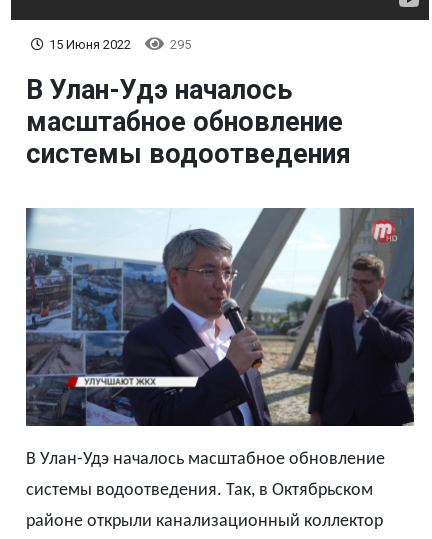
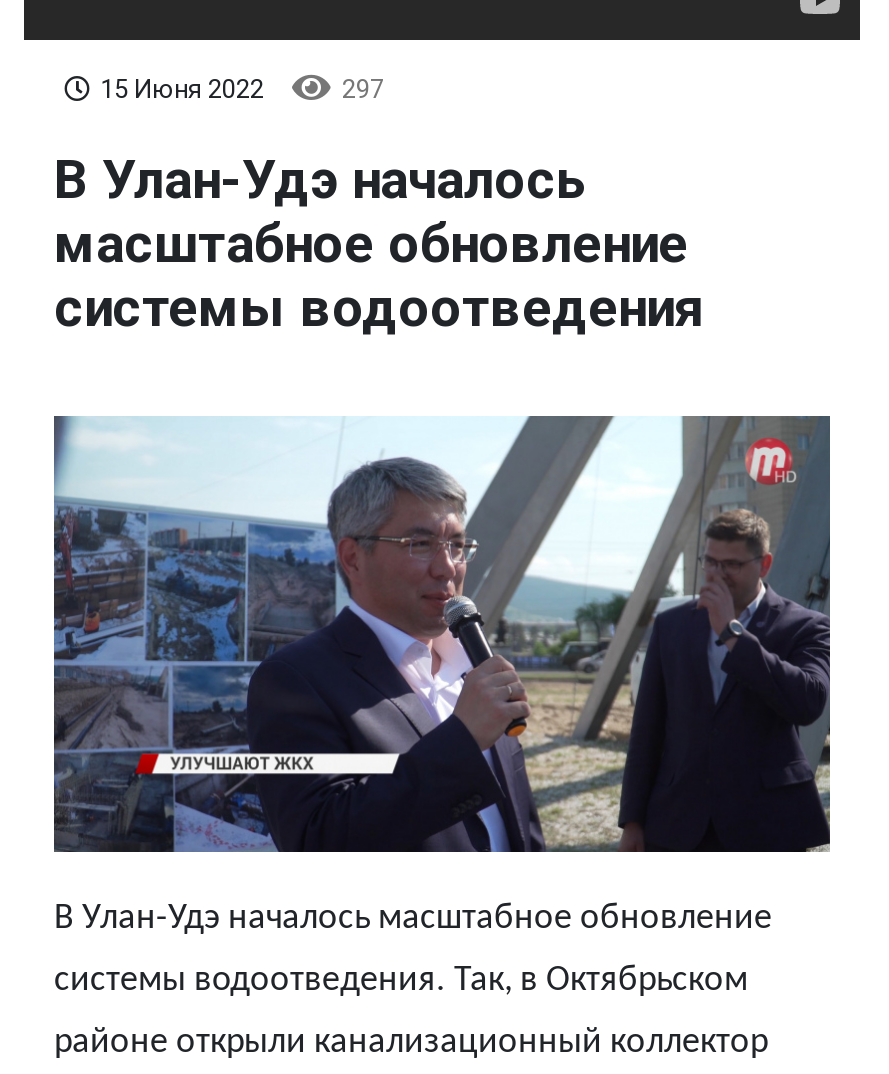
[170,37,191,52] 295 -> [342,74,384,104] 297

